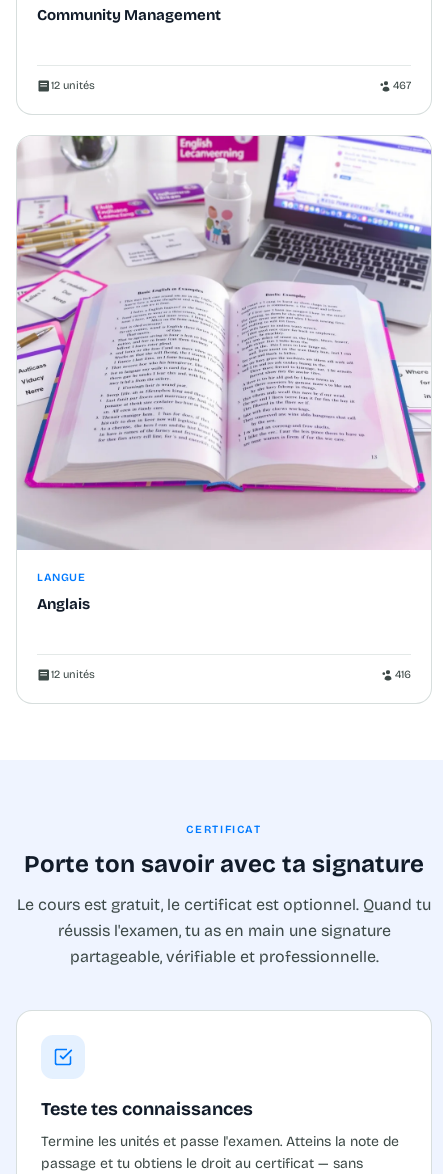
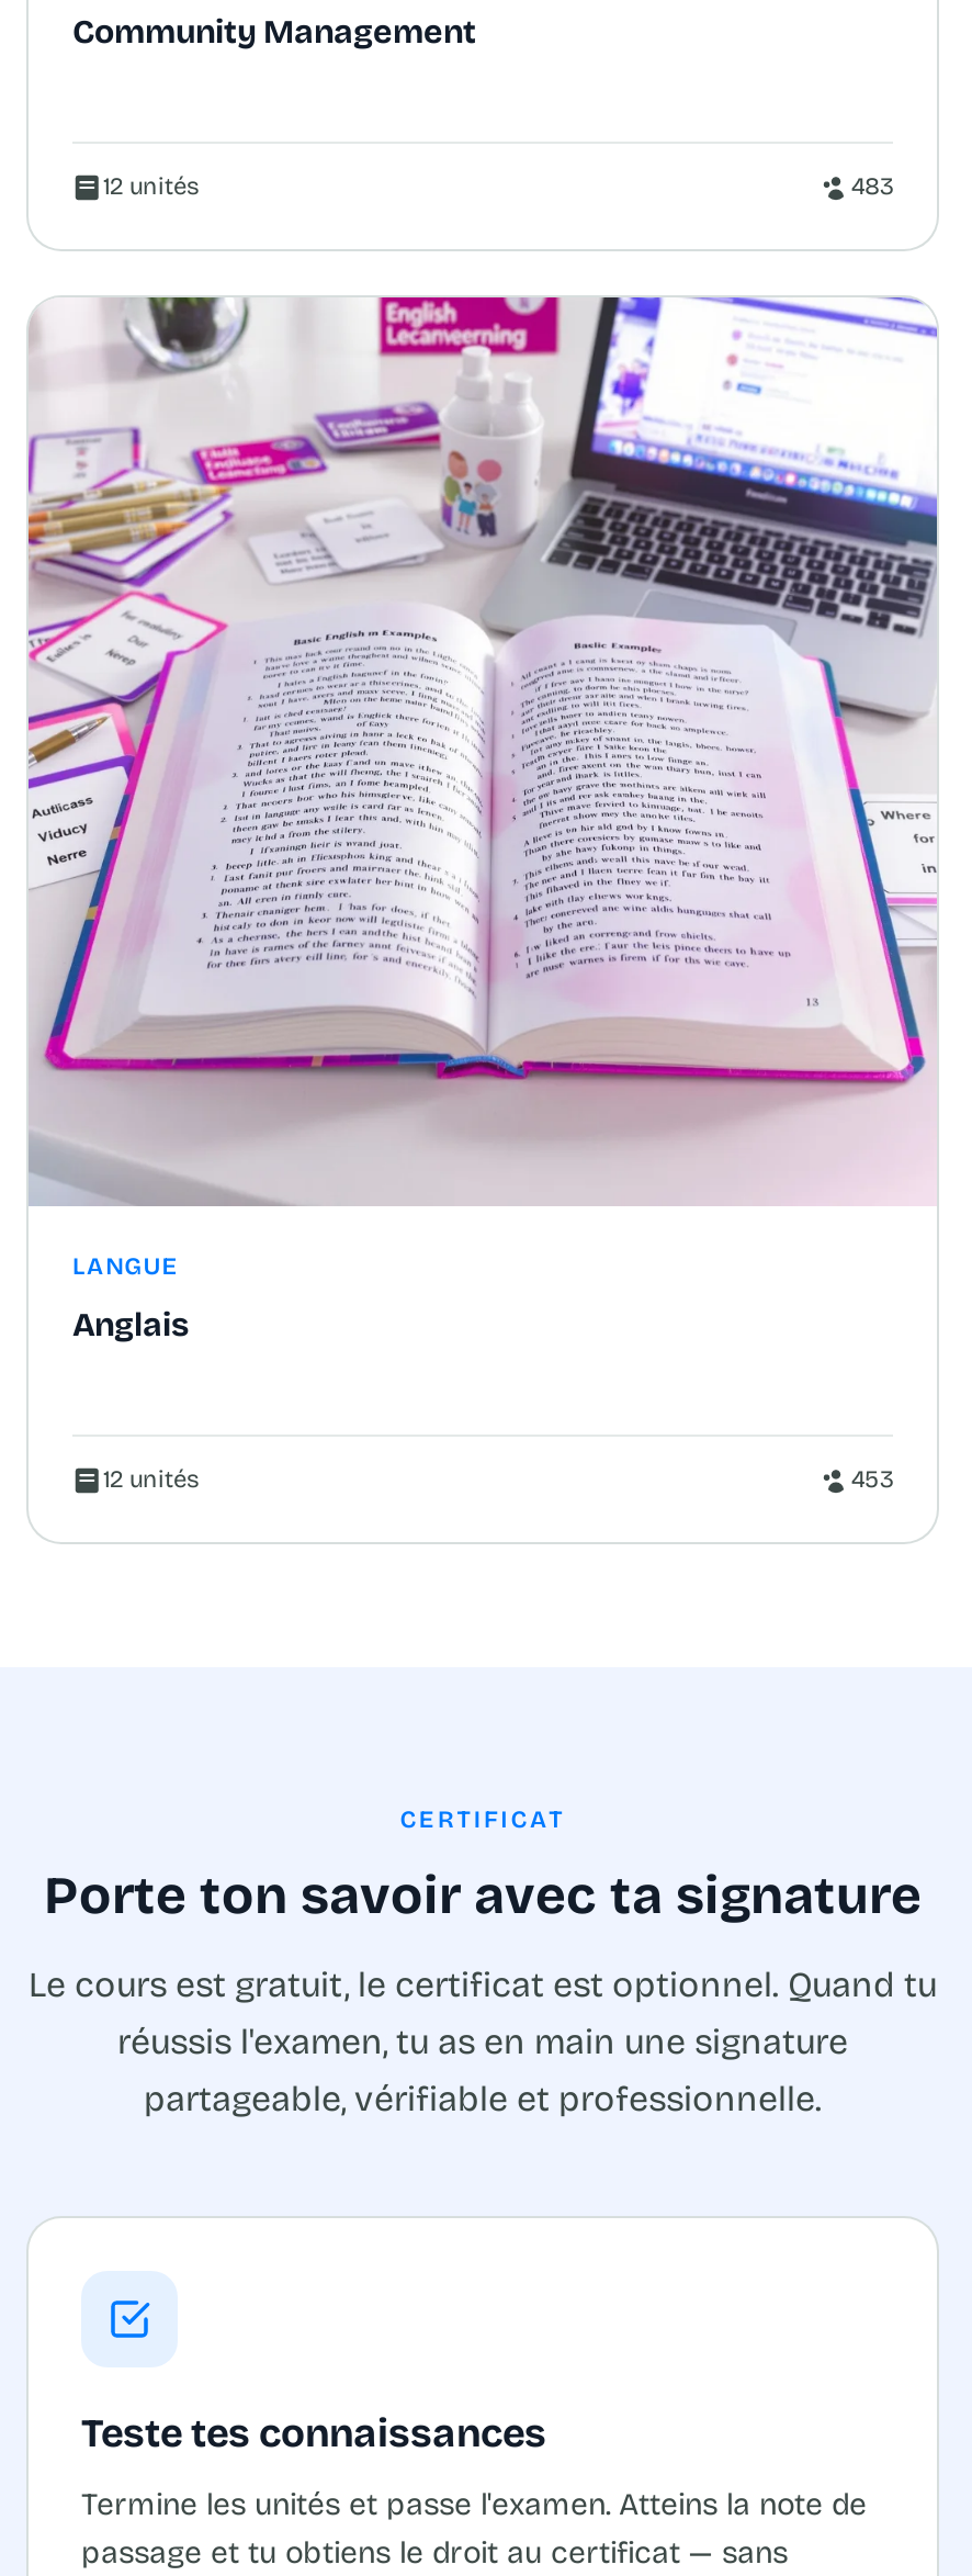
[393,78,411,91] 467 -> [851,171,893,200] 483
[395,667,411,680] 416 -> [851,1464,893,1493] 453

